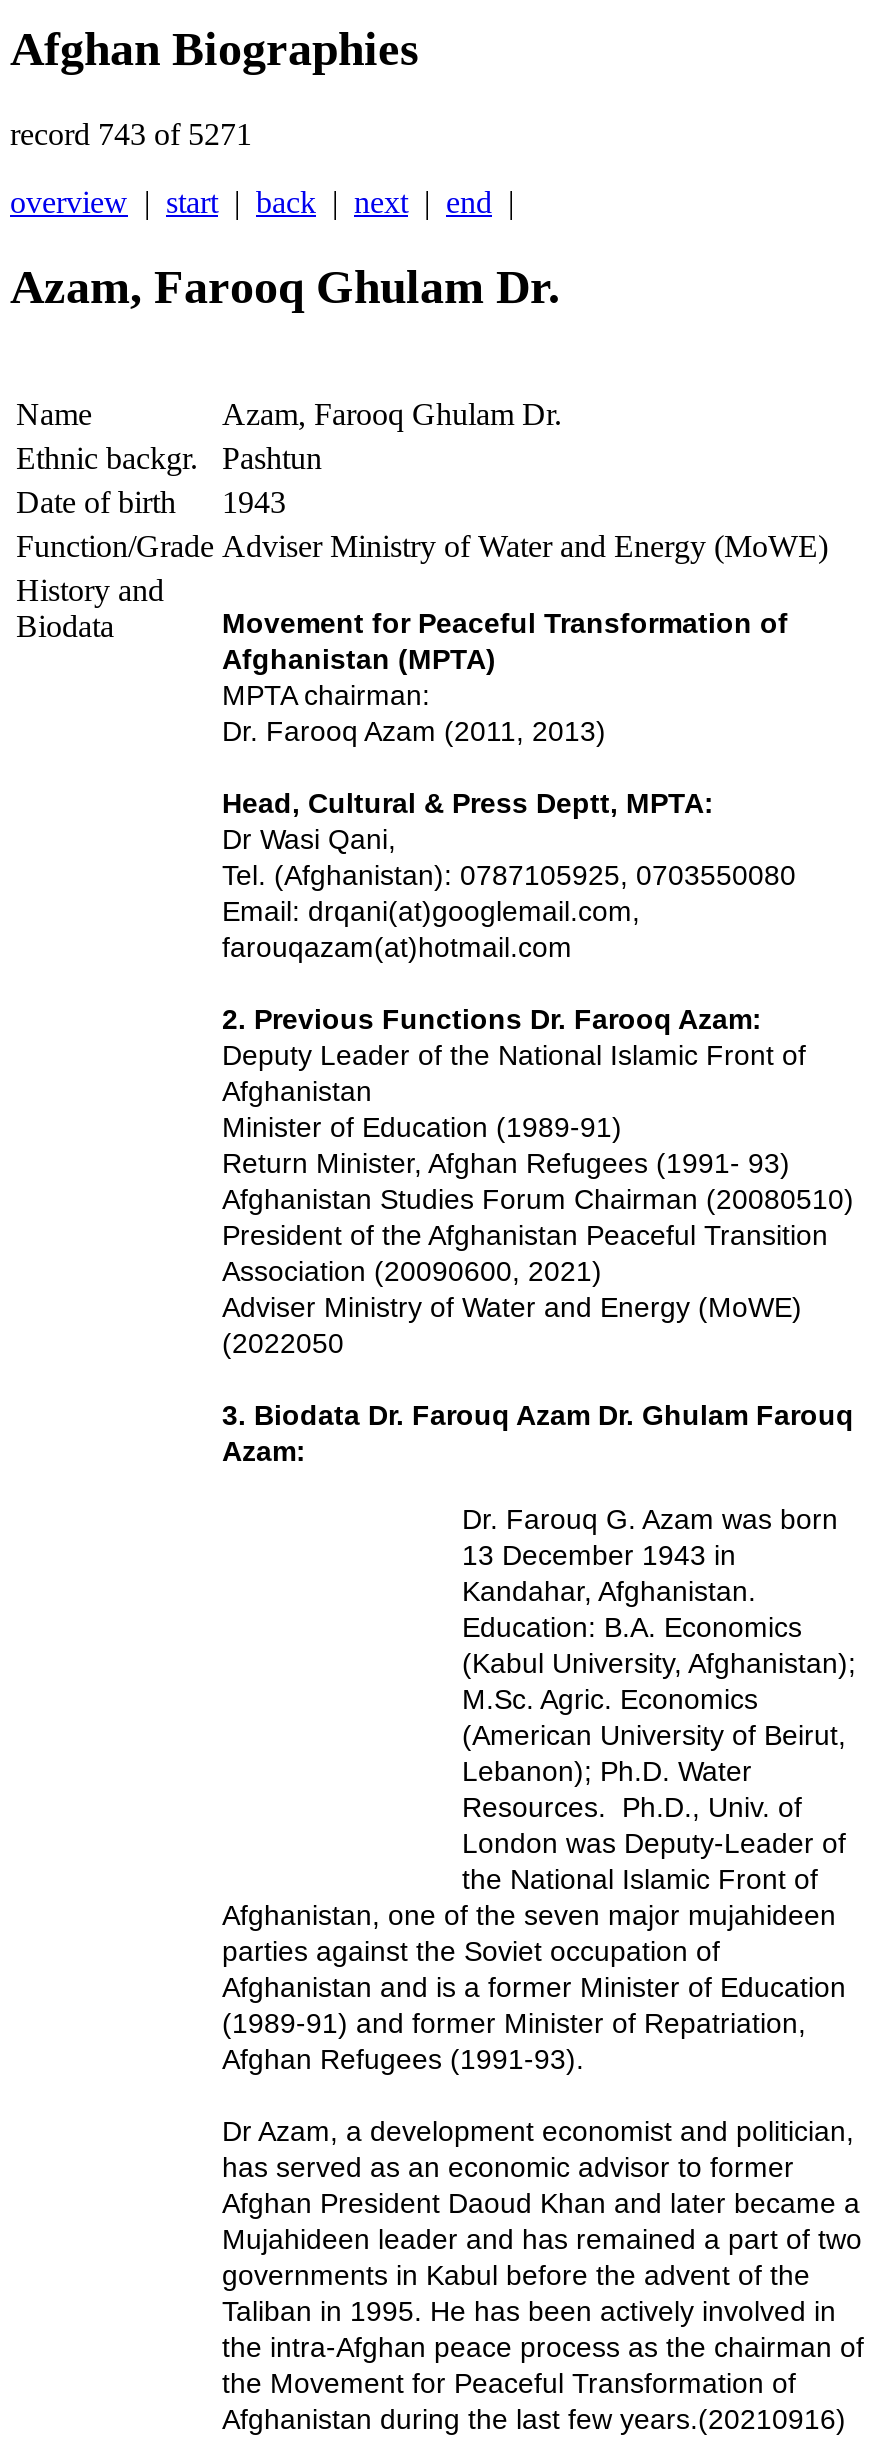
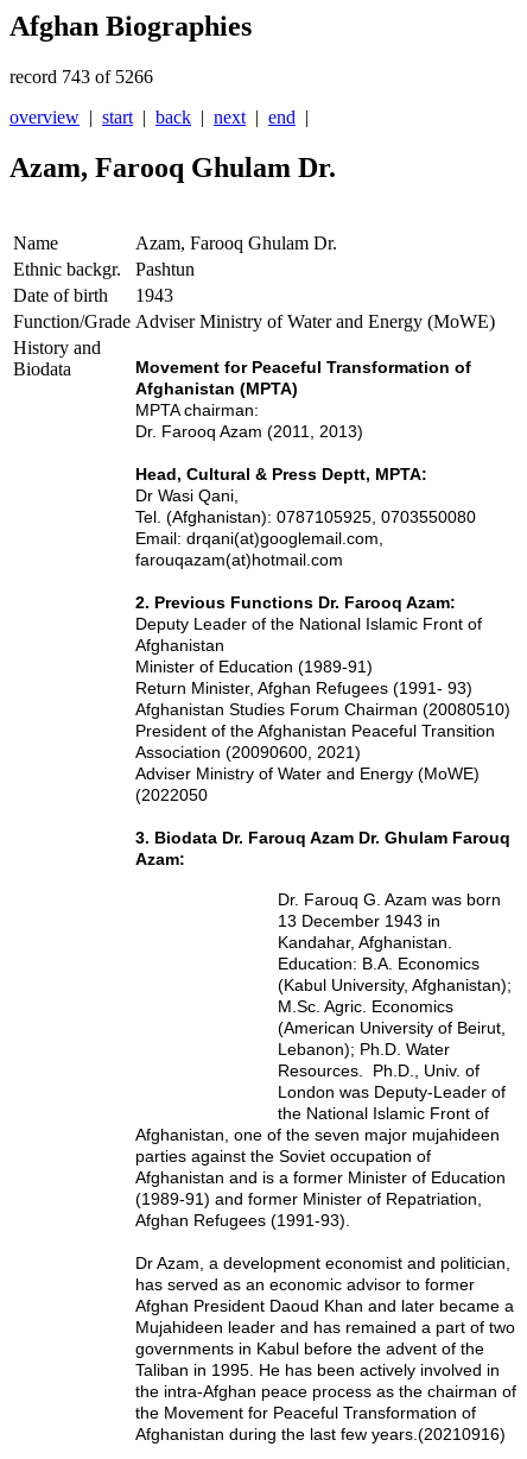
[10,117,252,151] record 743 of 5271 -> [9,67,153,87] record 743 of 5266

